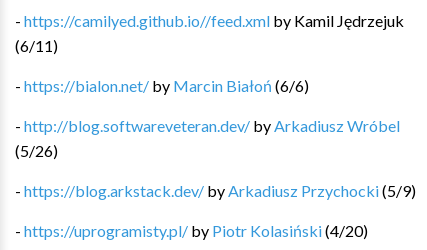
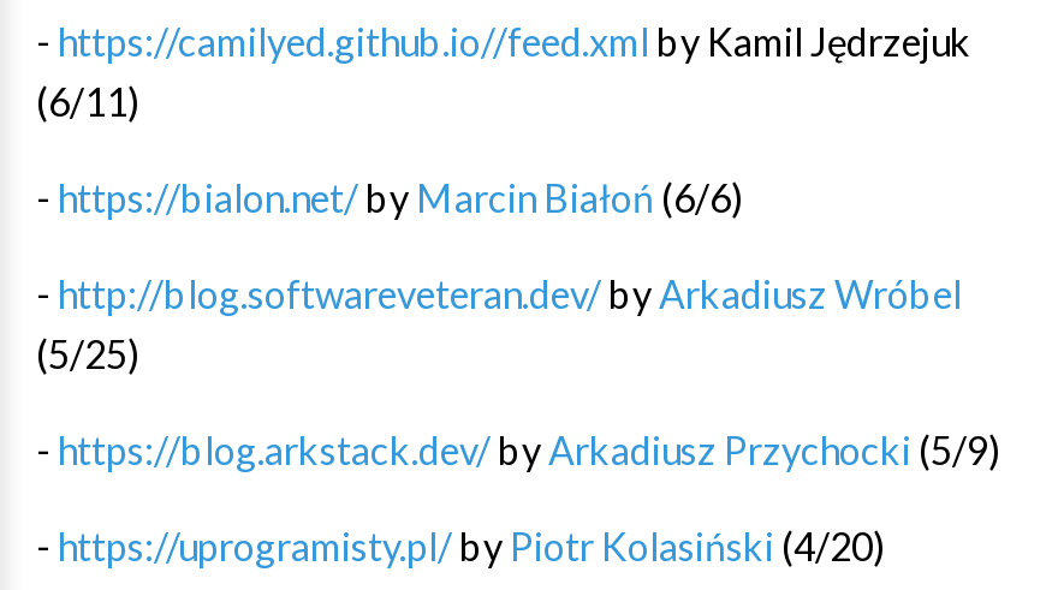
[15,140,58,159] (5/26) -> [36,329,139,375] (5/25)

